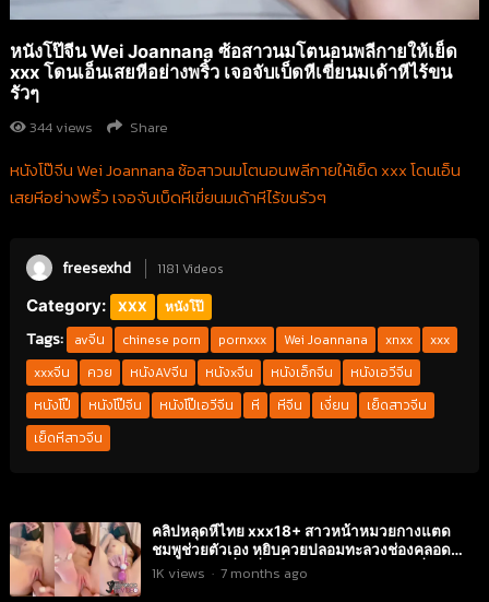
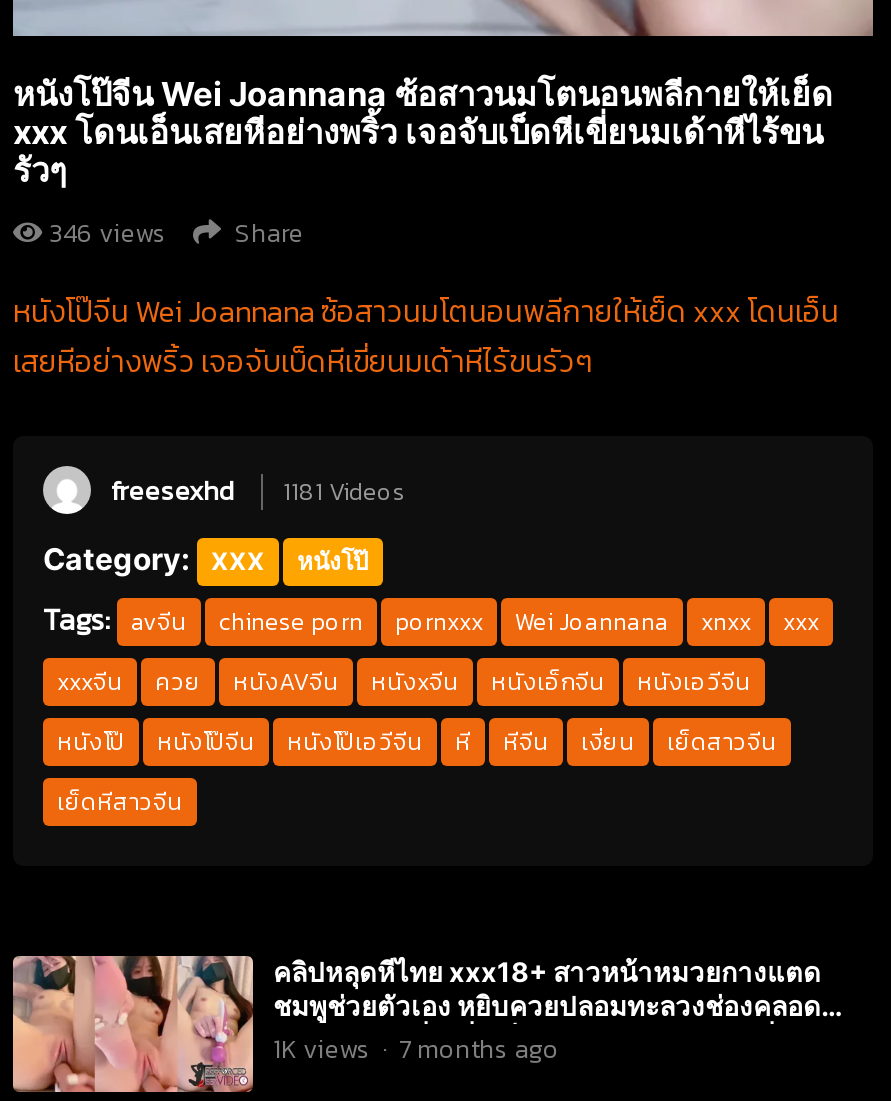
[29,117,168,138] 344 views Share -> [49,214,305,252] 346 views Share

